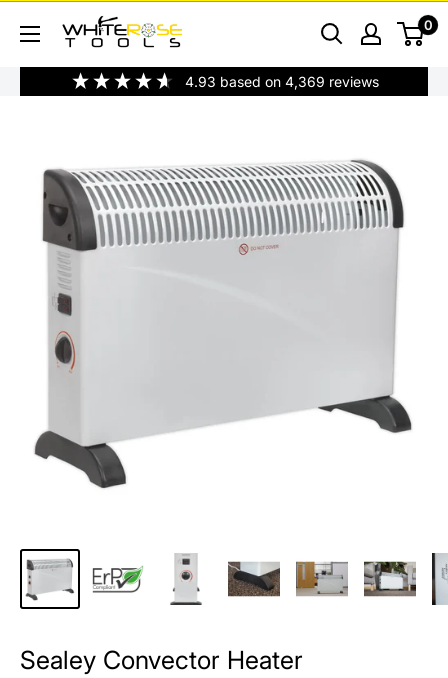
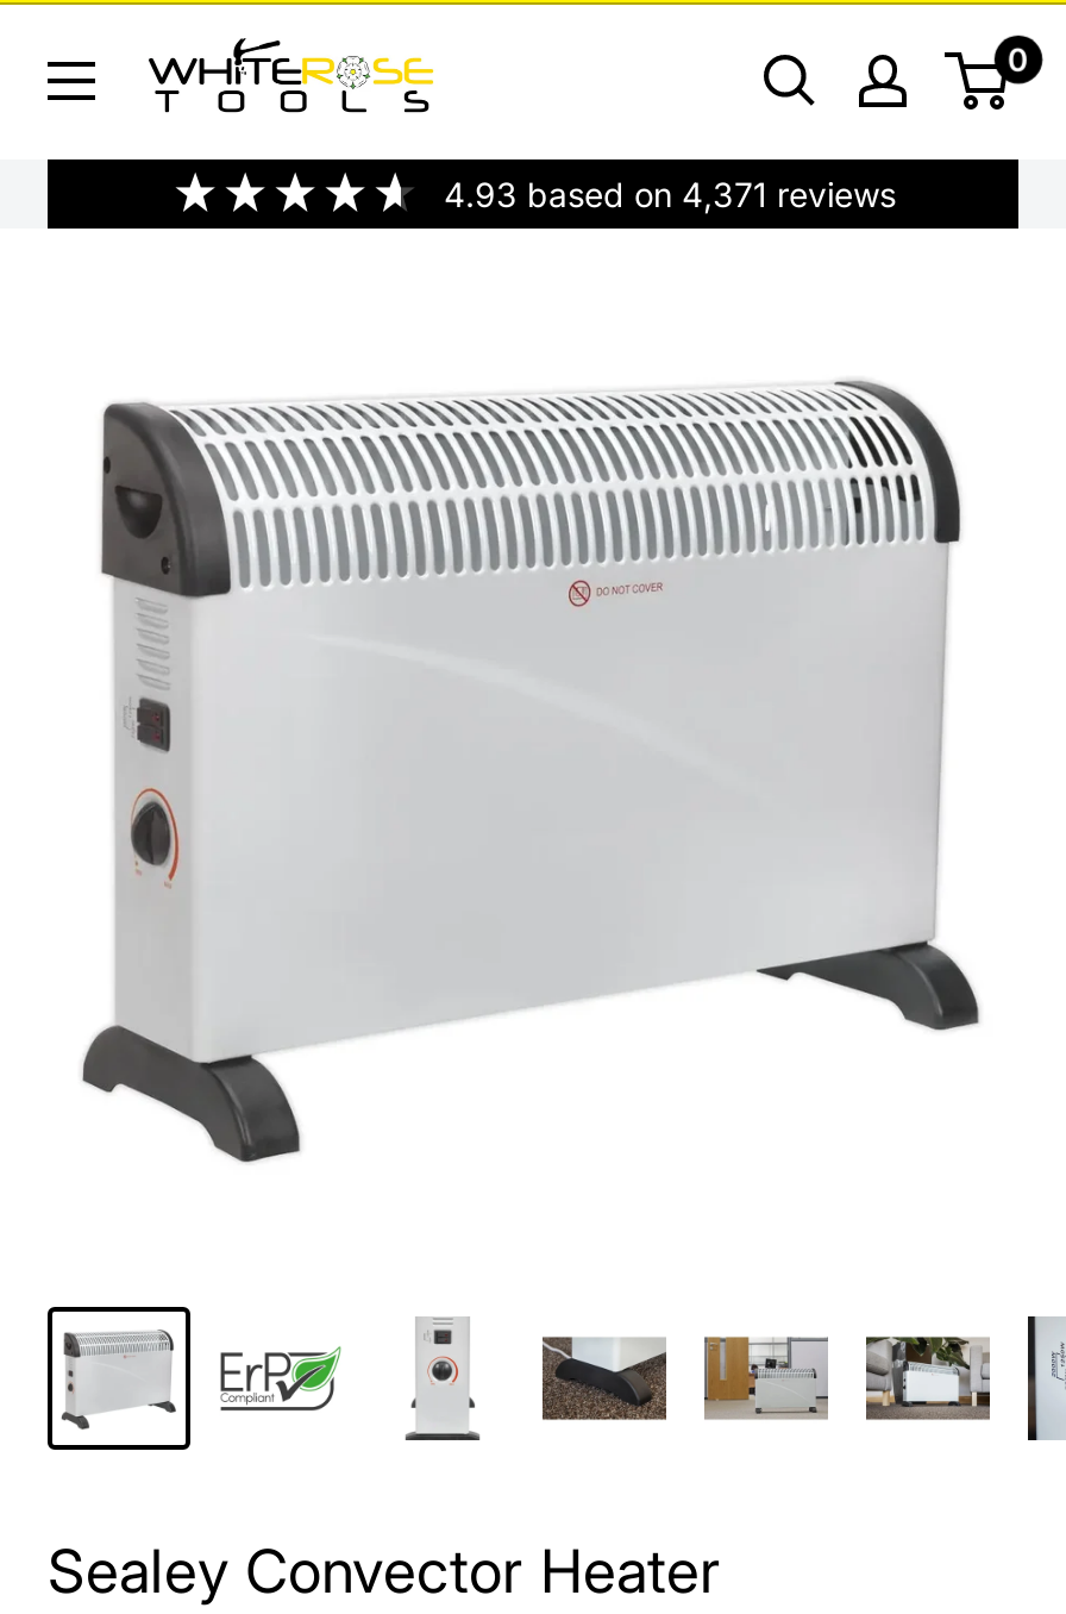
[184,73,378,90] 4.93 based on 4,369 reviews -> [444,173,896,214] 4.93 based on 4,371 reviews

